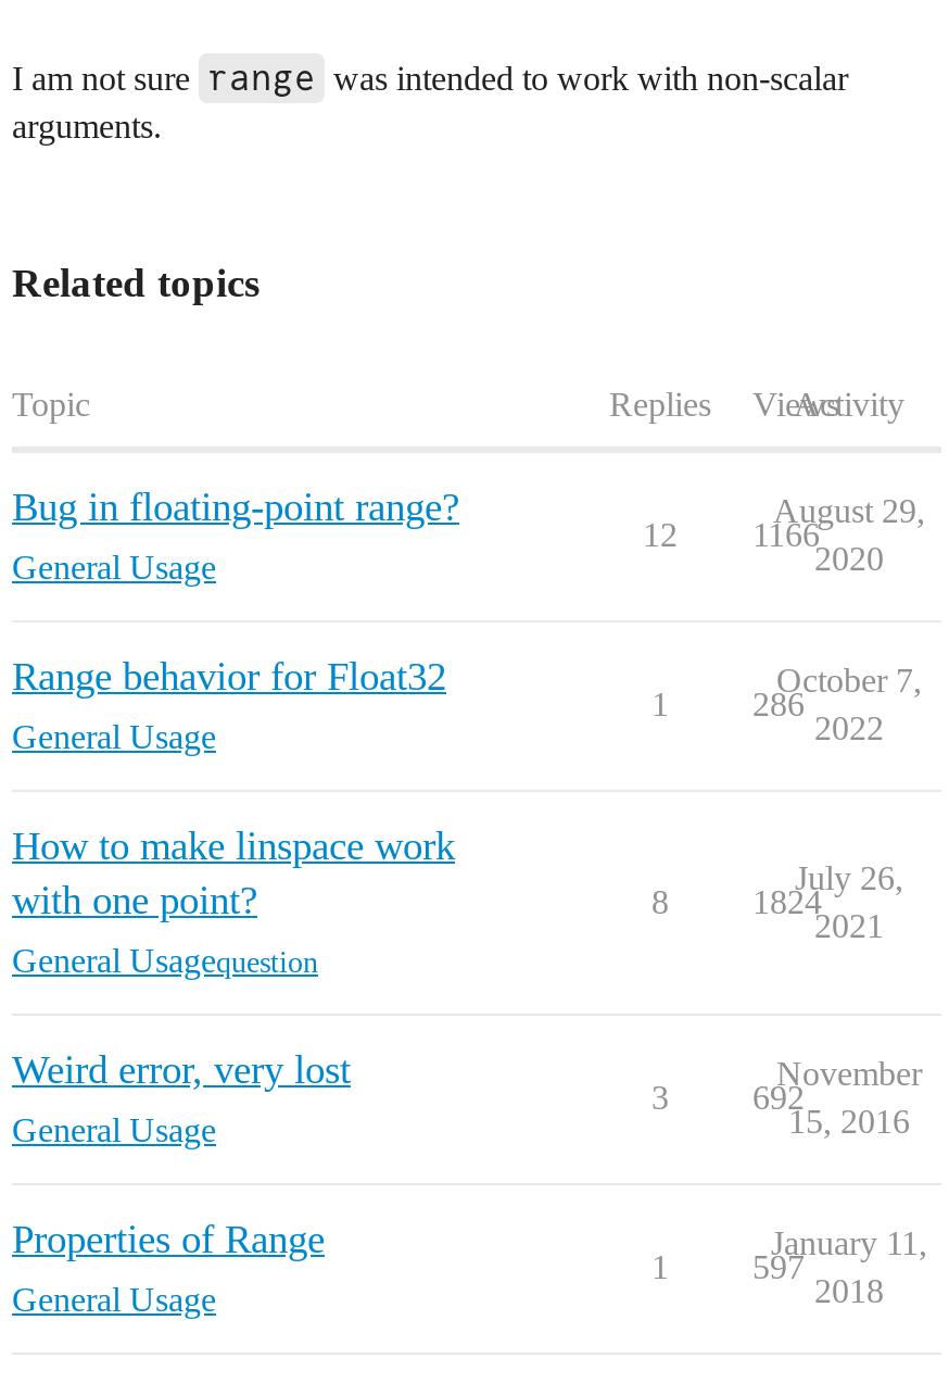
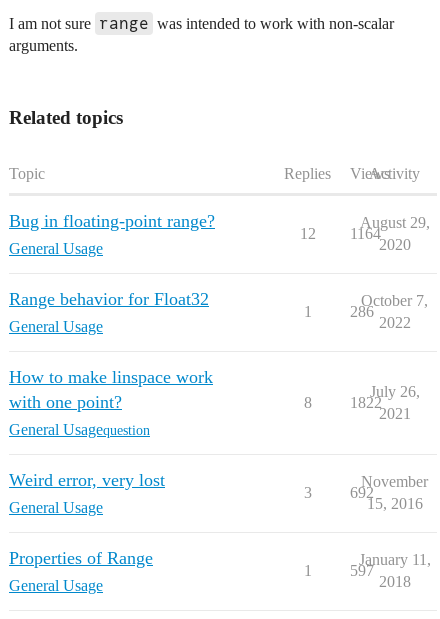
[752,517,820,554] 1166 -> [350,225,381,242] 1164
[752,884,822,921] 1824 -> [350,394,382,411] 1822

